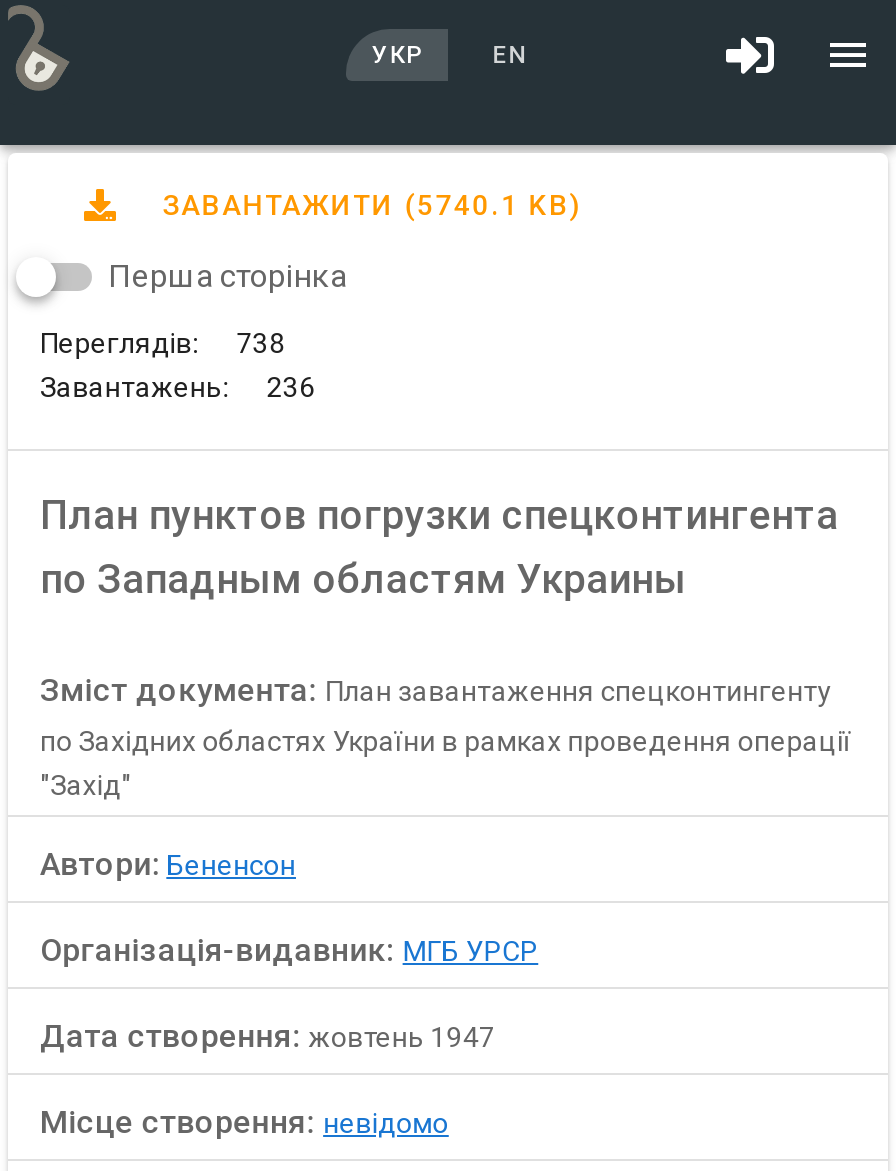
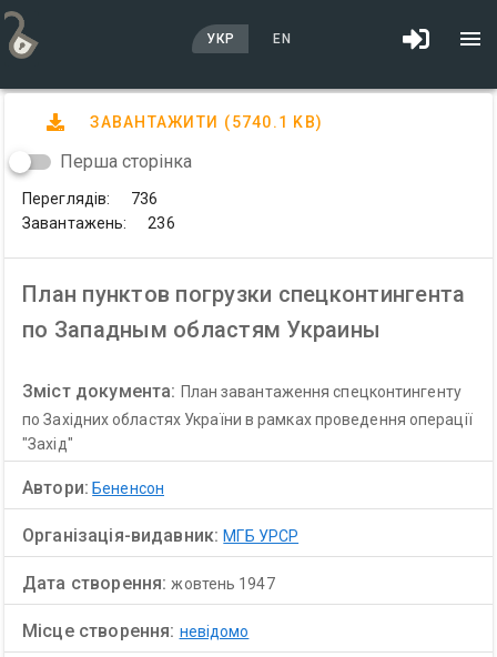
[40,327,285,359] Переглядів: 738 -> [22,190,158,208] Переглядів: 736

